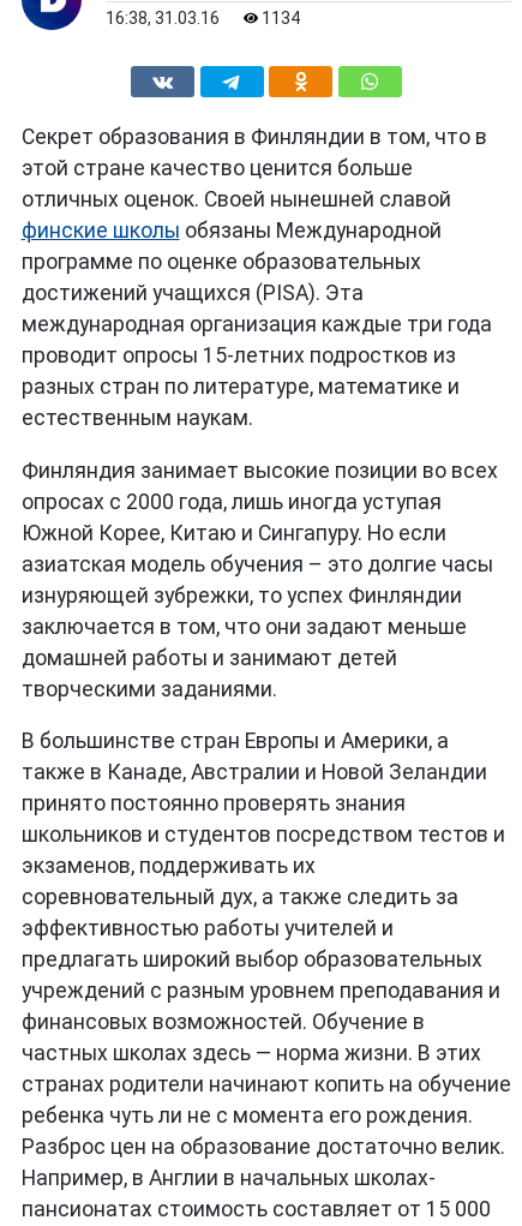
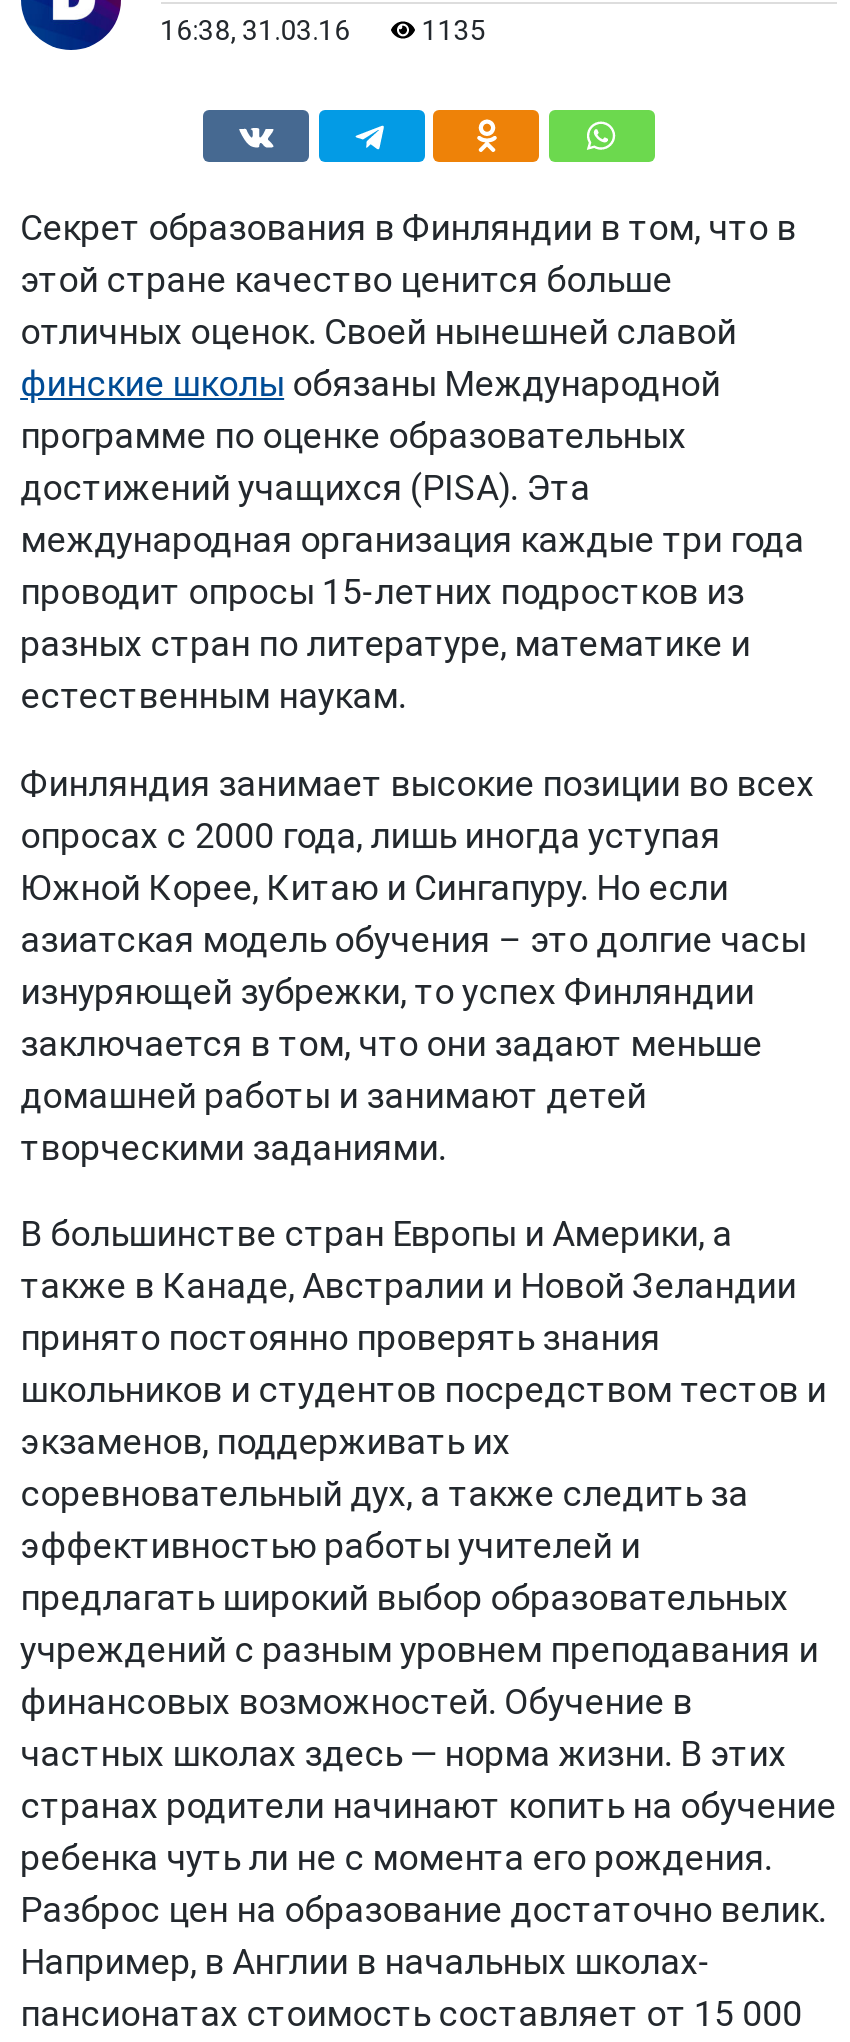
[258,8,300,28] 1134 -> [416,14,486,46] 1135

